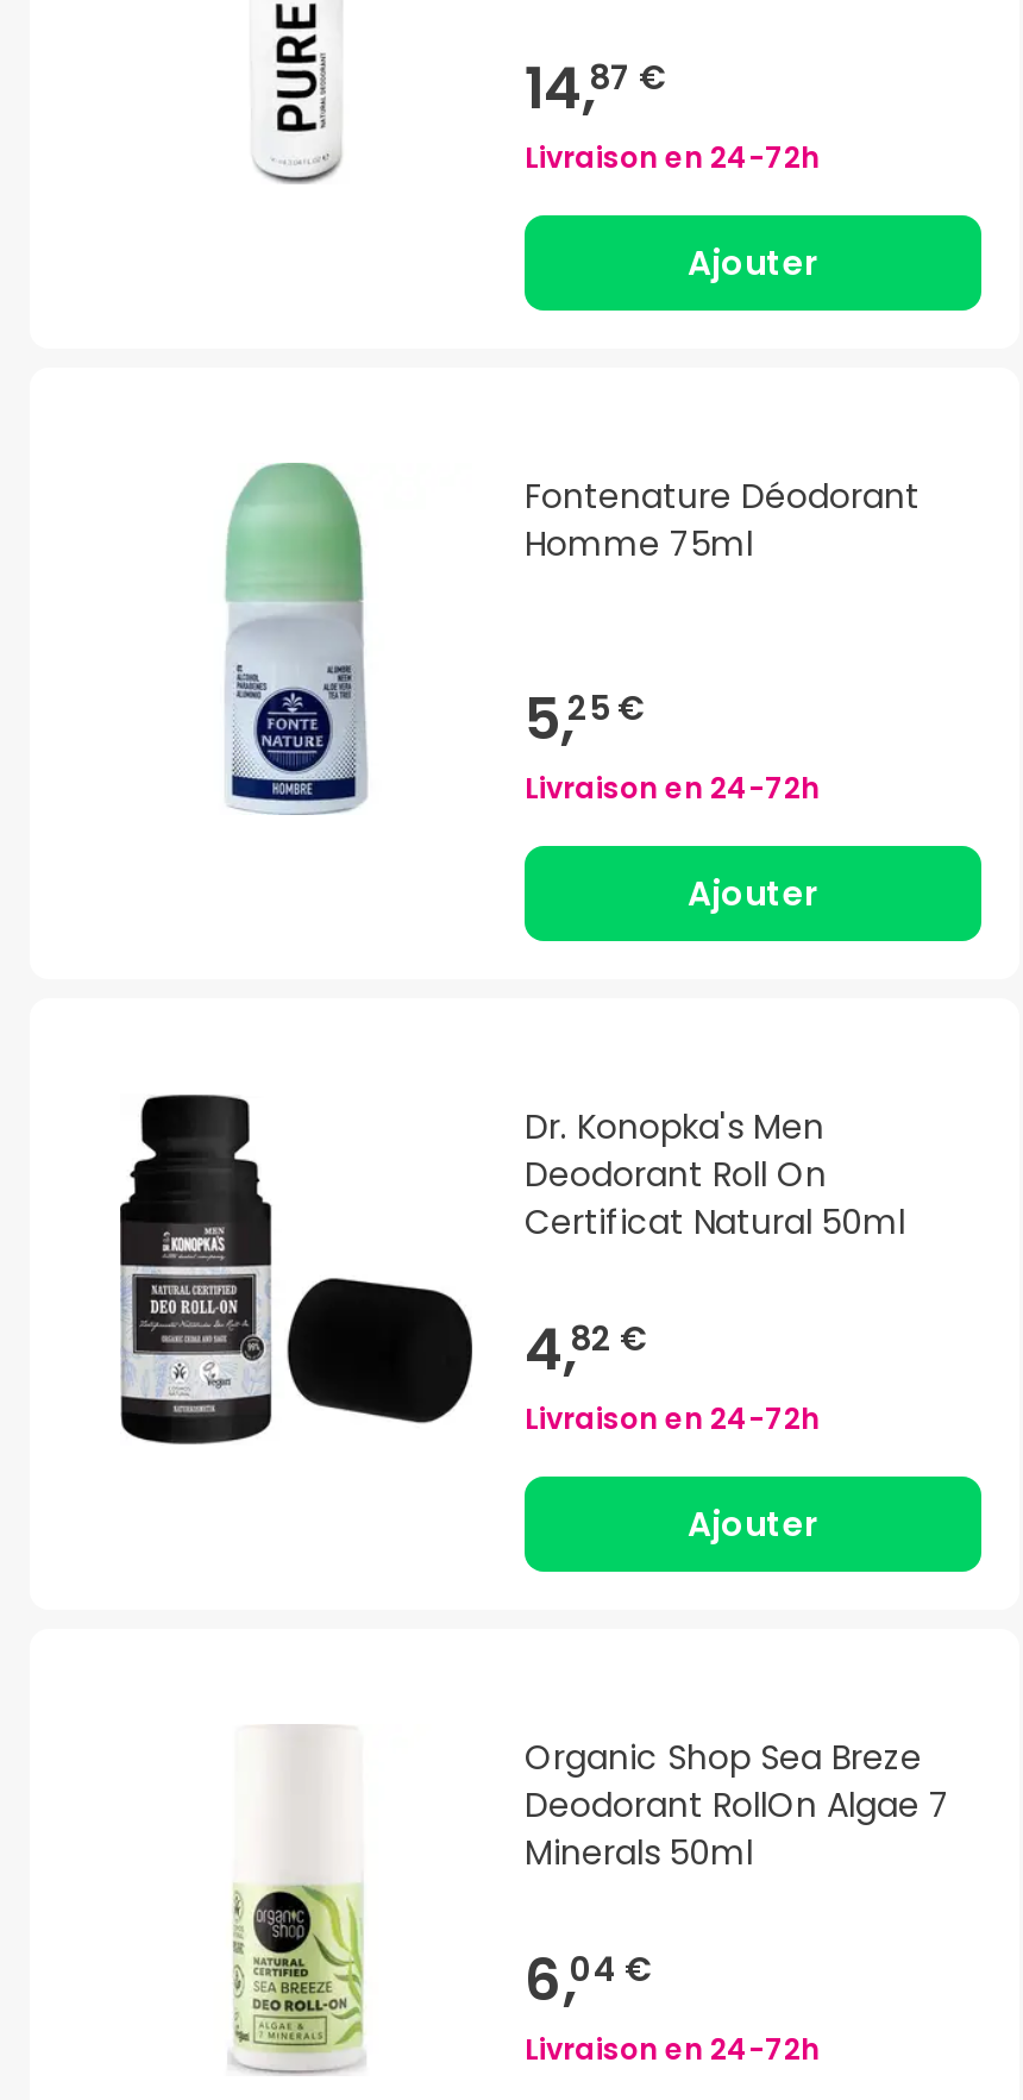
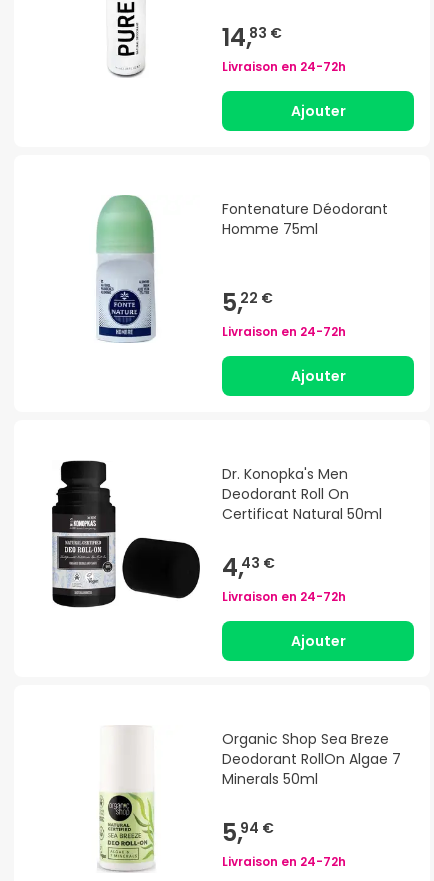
[525,48,667,126] 14, 87 € -> [222,20,282,53] 14, 83 €
[525,678,646,757] 5, 25 € -> [222,285,273,318] 5, 22 €
[525,1309,648,1387] 4, 82 € -> [222,550,275,583] 4, 43 €
[525,1939,577,2018] 6, -> [222,815,243,848] 5,
[570,1944,653,1992] 04 € -> [240,817,274,837] 94 €

